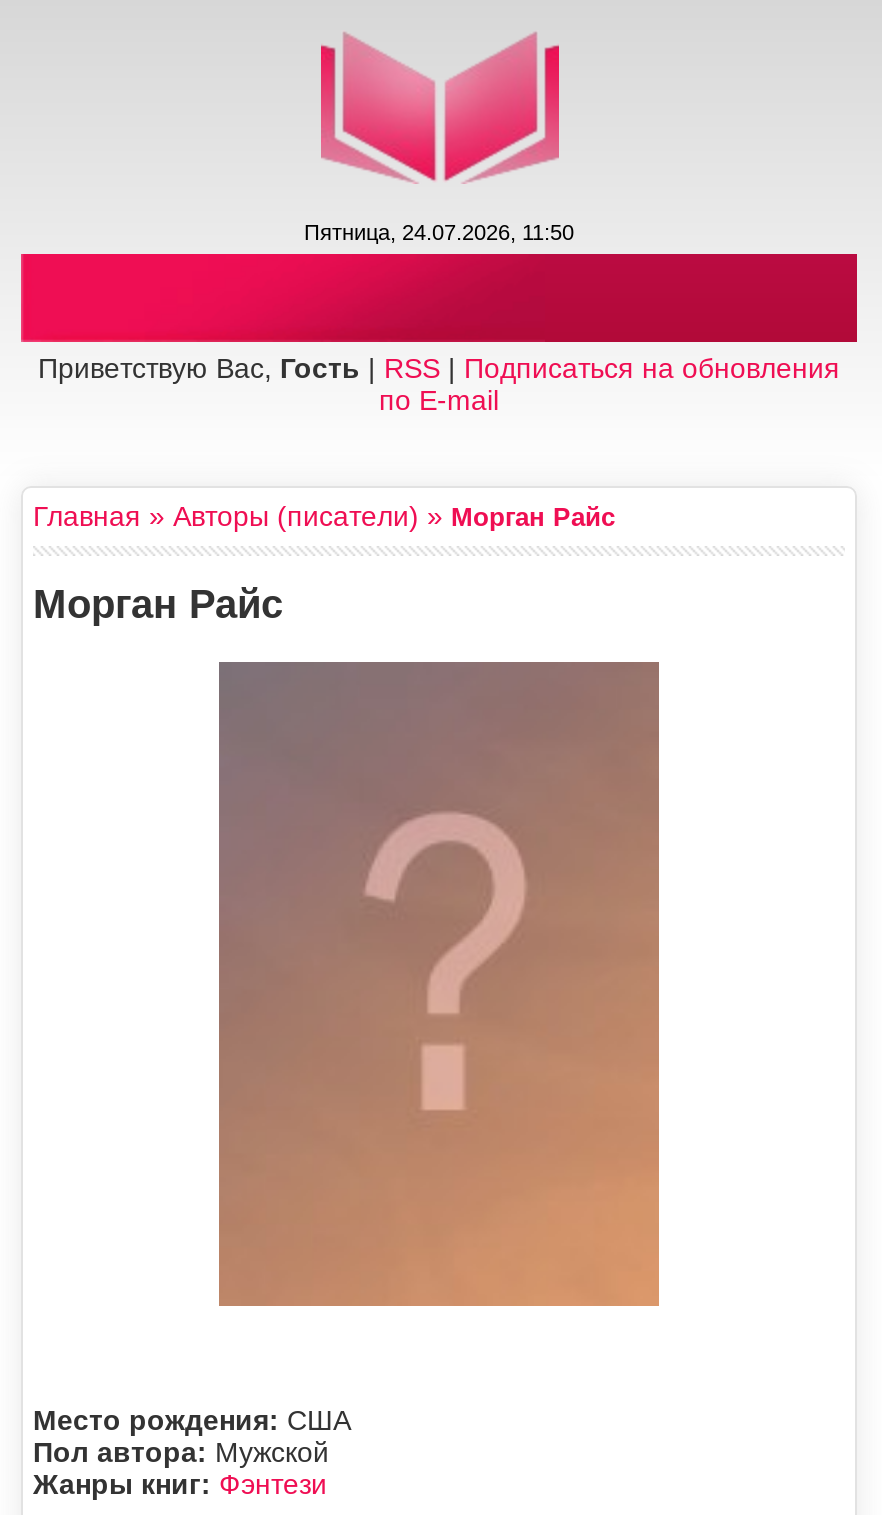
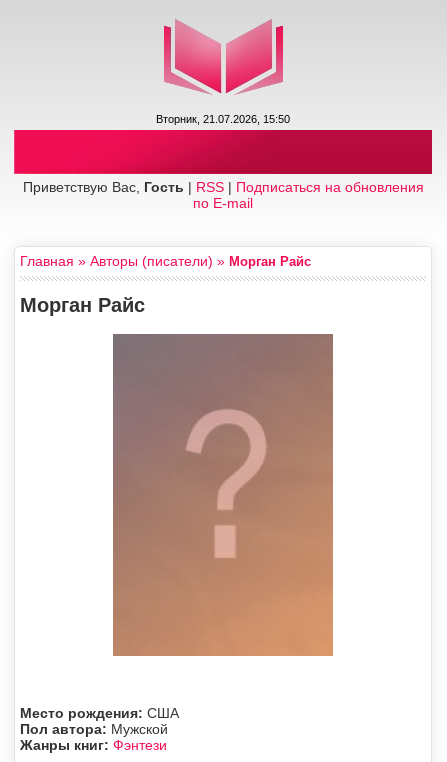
[304,220,574,244] Пятница, 24.07.2026, 11:50 -> [156,113,290,125] Вторник, 21.07.2026, 15:50

